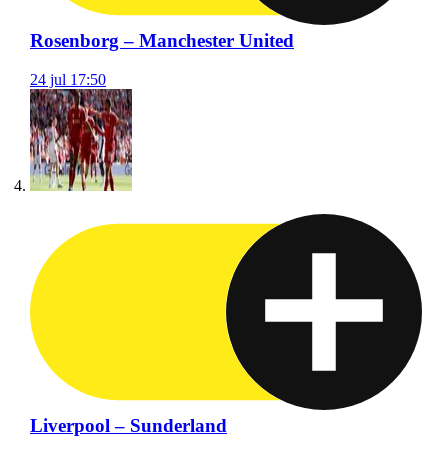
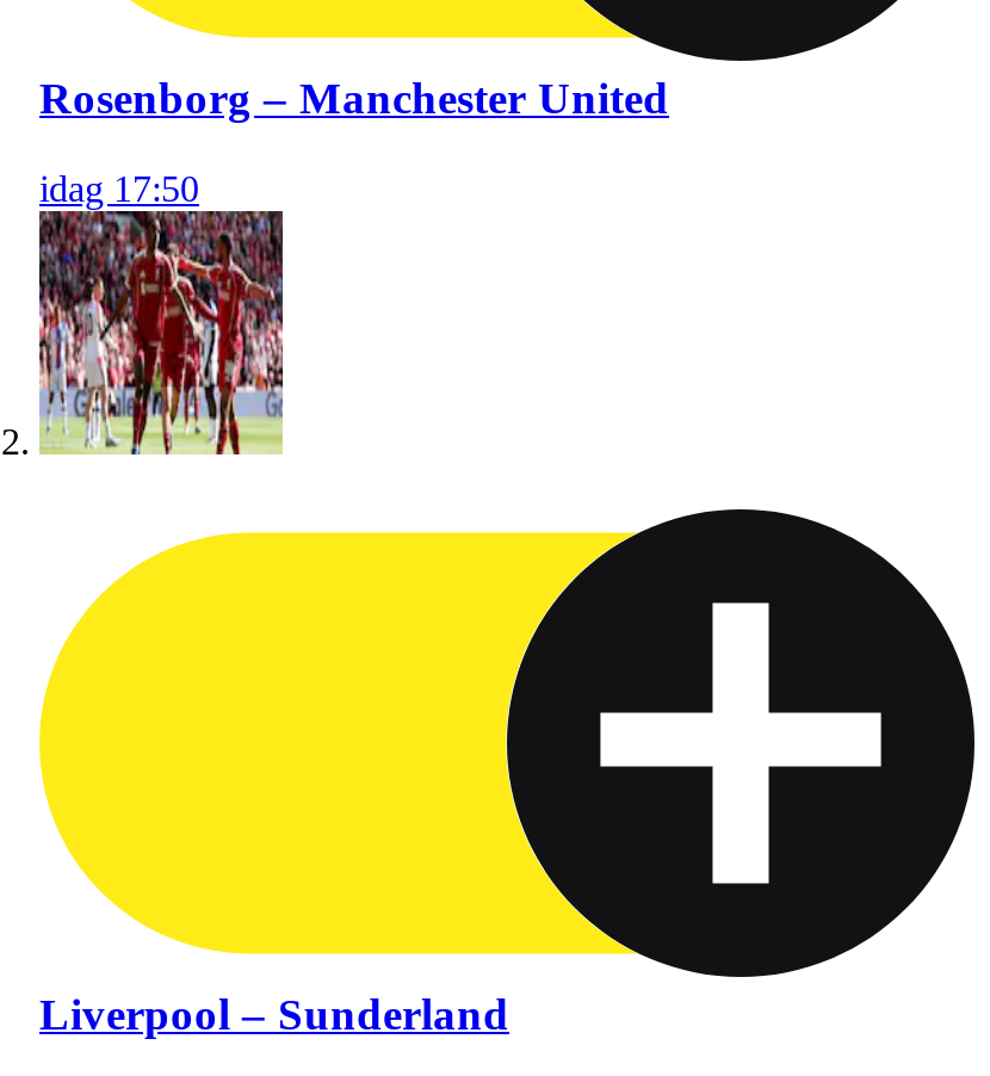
[30,71,106,88] 24 jul 17:50 -> [39,169,199,210] idag 17:50

